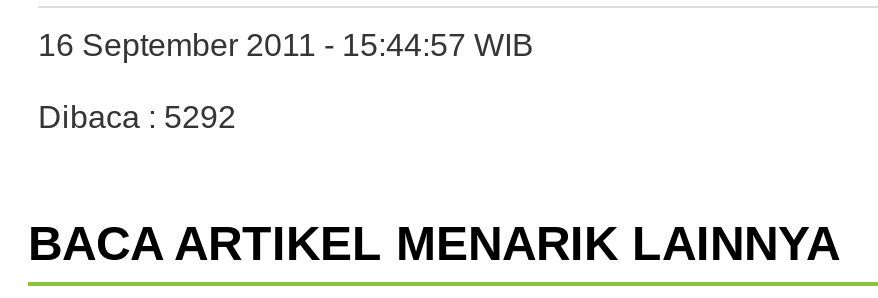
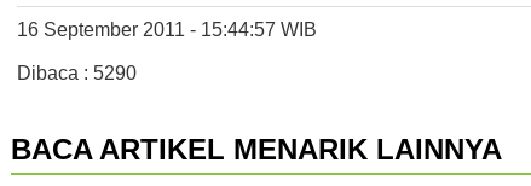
[38,101,236,135] Dibaca : 5292 -> [17,63,137,84] Dibaca : 5290

